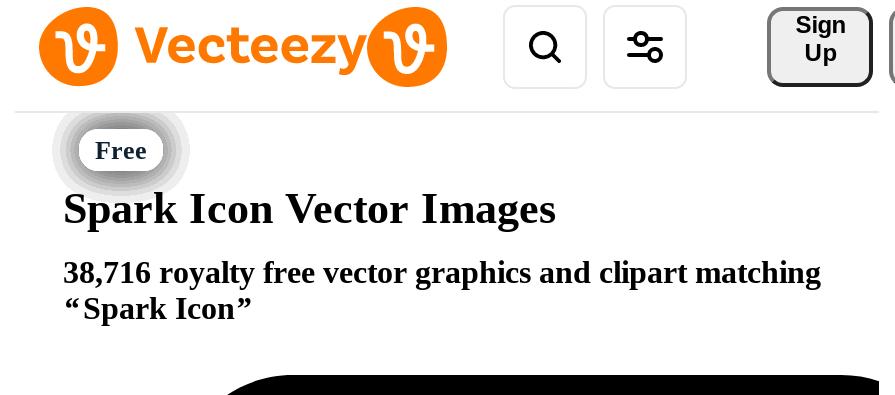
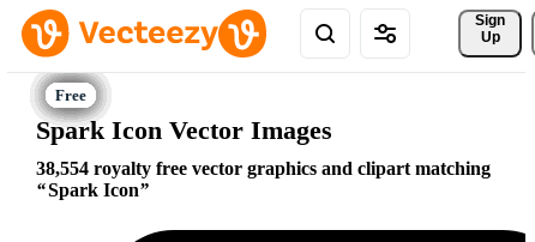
[63,256,821,290] 38,716 royalty free vector graphics and clipart matching -> [36,159,491,179] 38,554 royalty free vector graphics and clipart matching

